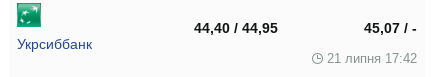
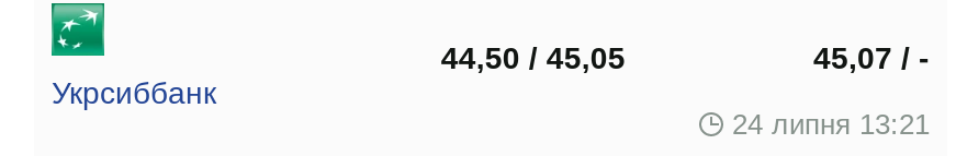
[194,20,278,36] 44,40 / 44,95 -> [441,41,625,76] 44,50 / 45,05
[327,51,417,66] 21 липня 17:42 -> [732,108,930,141] 24 липня 13:21

